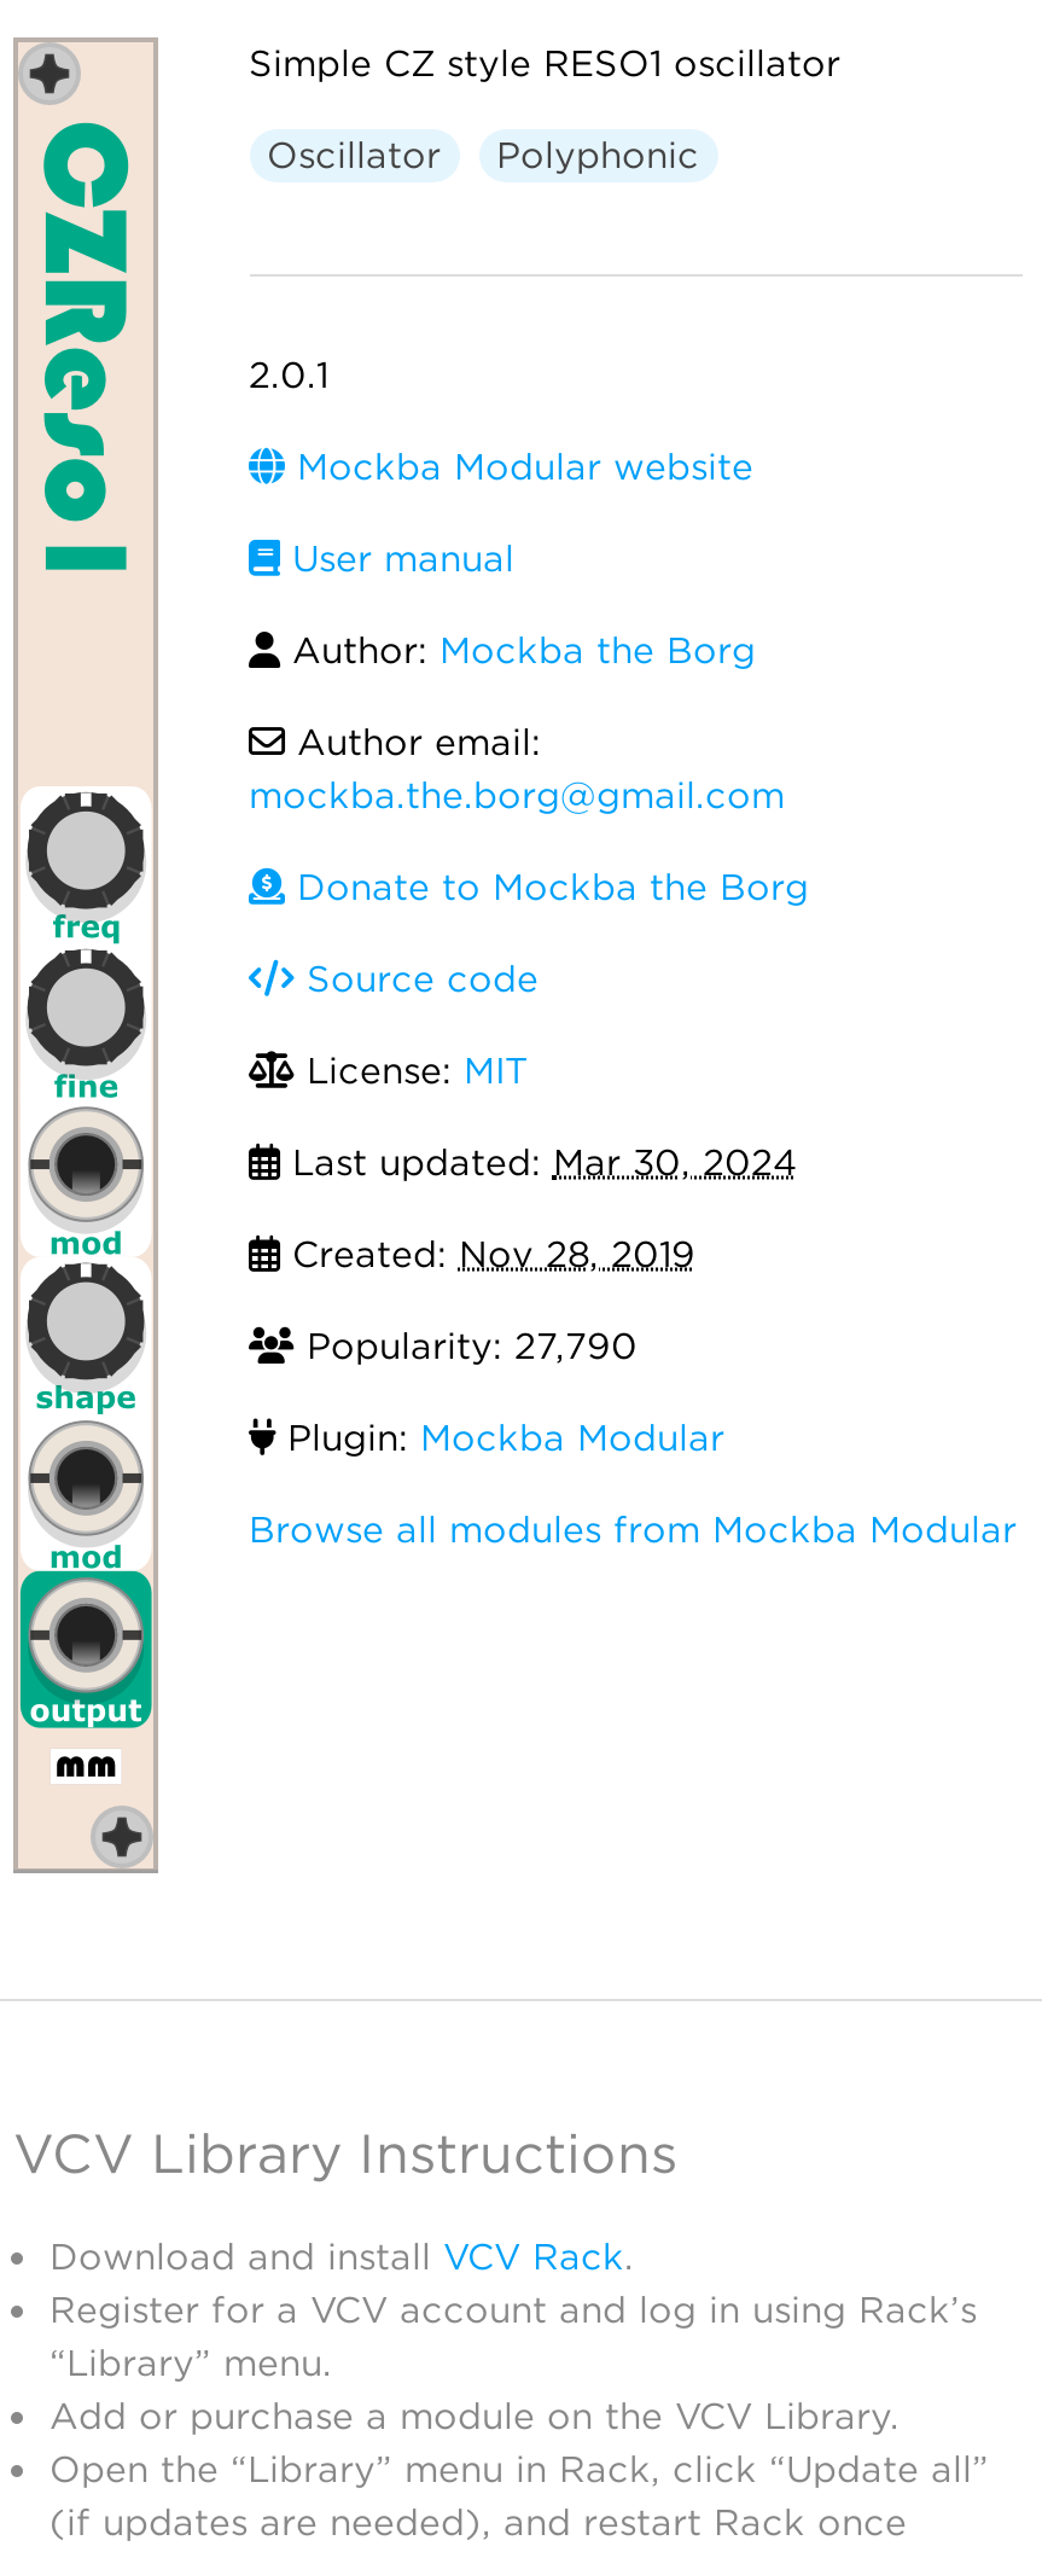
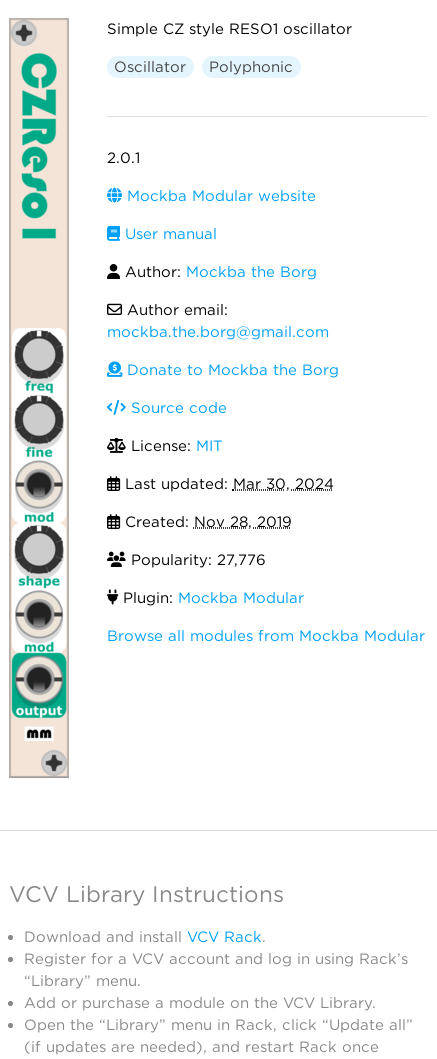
[295,1325,638,1368] Popularity: 27,790 -> [125,551,265,569] Popularity: 27,776

